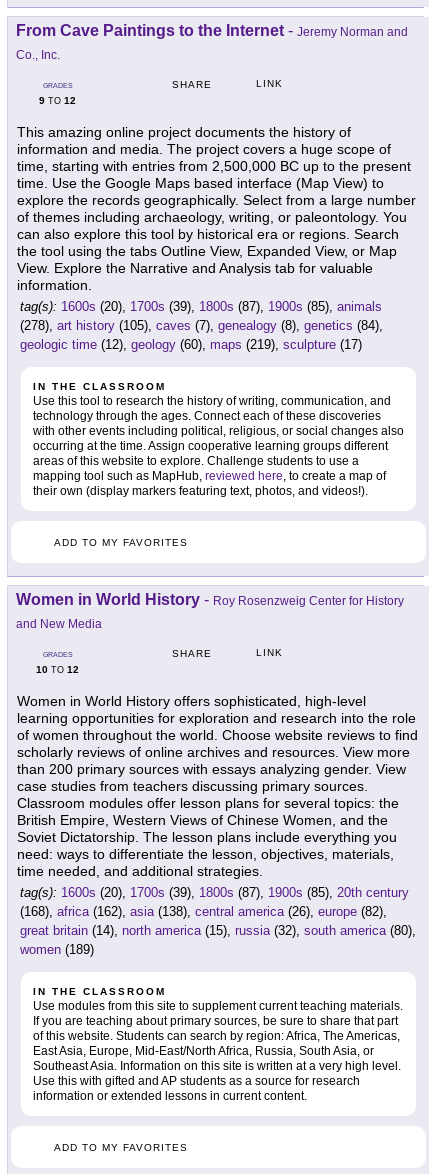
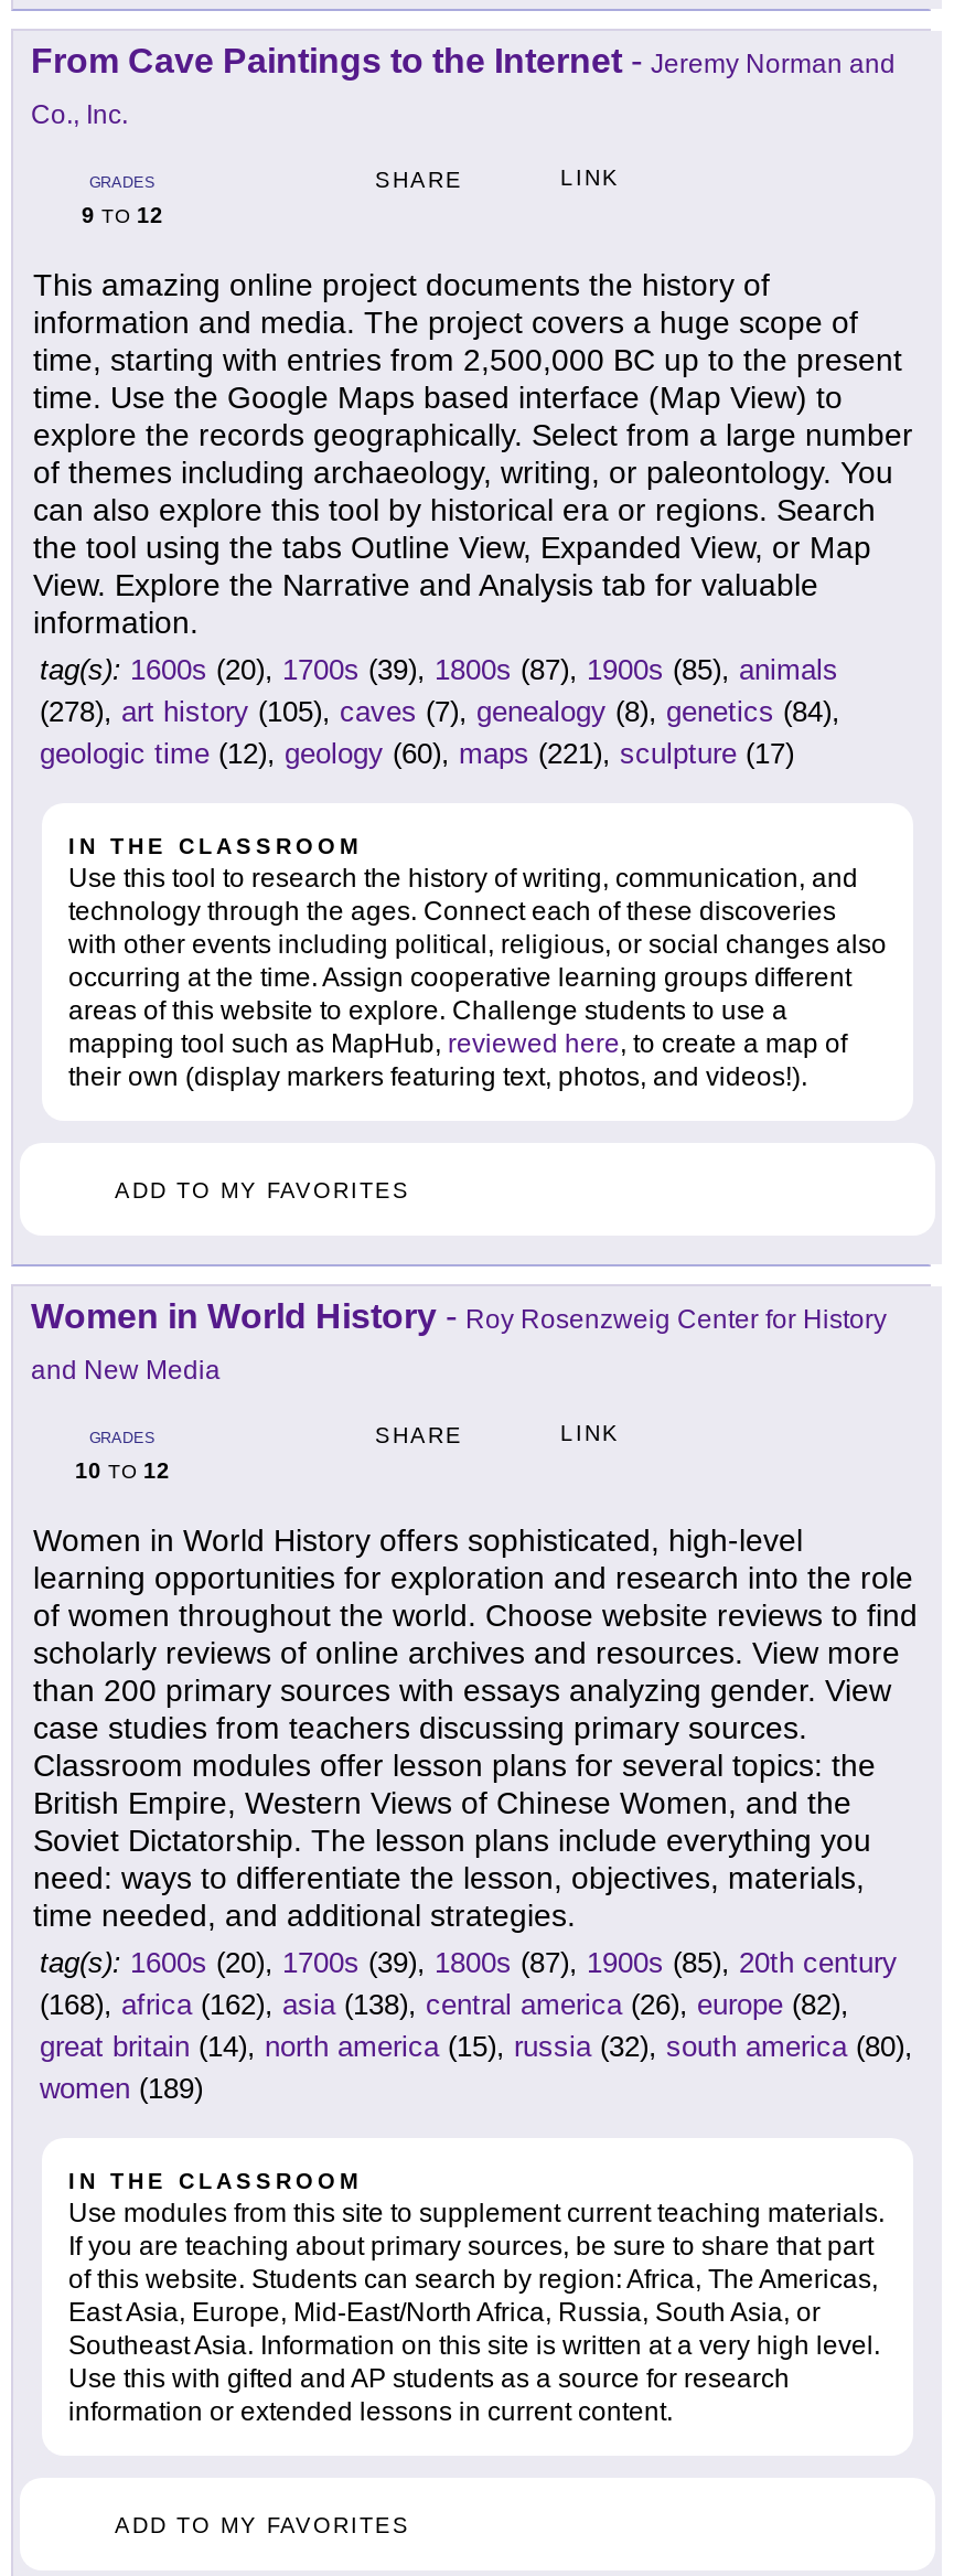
[20,337,362,352] geologic time (12), geology (60), maps (219), sculpture (17) -> [40,738,794,771] geologic time (12), geology (60), maps (221), sculpture (17)

